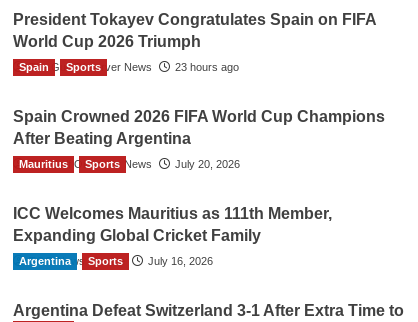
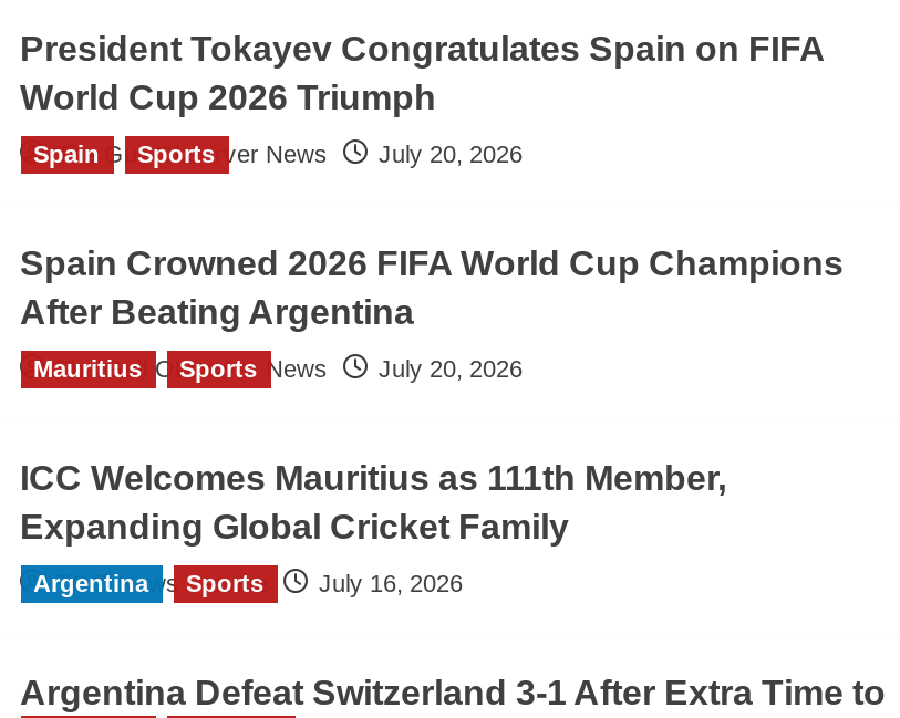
[174,61,238,73] 23 hours ago -> [379,140,523,167] July 20, 2026

